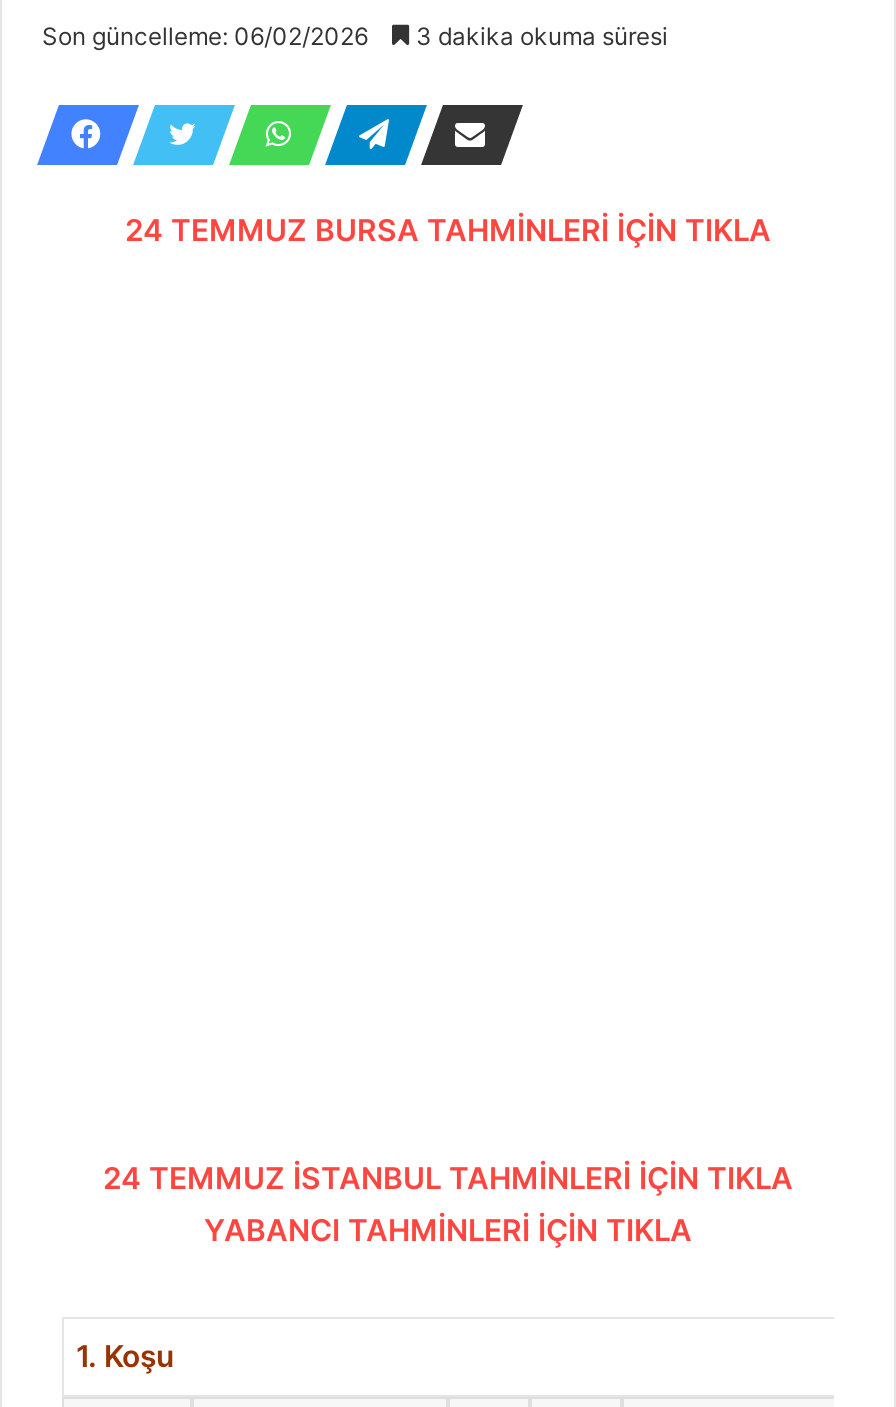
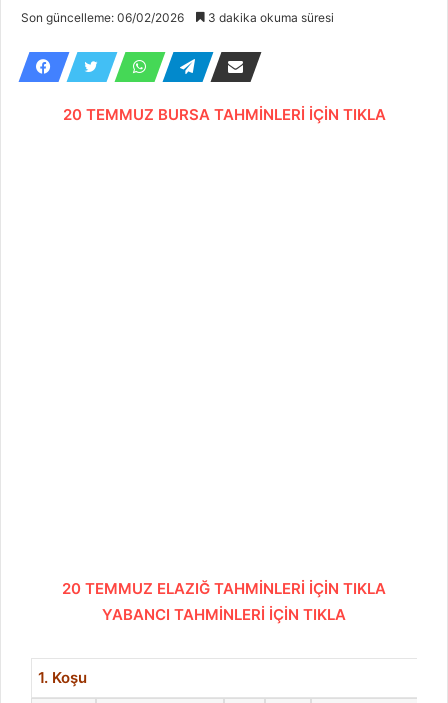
[125,210,771,248] 24 TEMMUZ BURSA TAHMİNLERİ İÇİN TIKLA -> [62,105,385,124] 20 TEMMUZ BURSA TAHMİNLERİ İÇİN TIKLA
[103,1158,793,1196] 24 TEMMUZ İSTANBUL TAHMİNLERİ İÇİN TIKLA -> [62,579,386,598] 20 TEMMUZ ELAZIĞ TAHMİNLERİ İÇİN TIKLA

